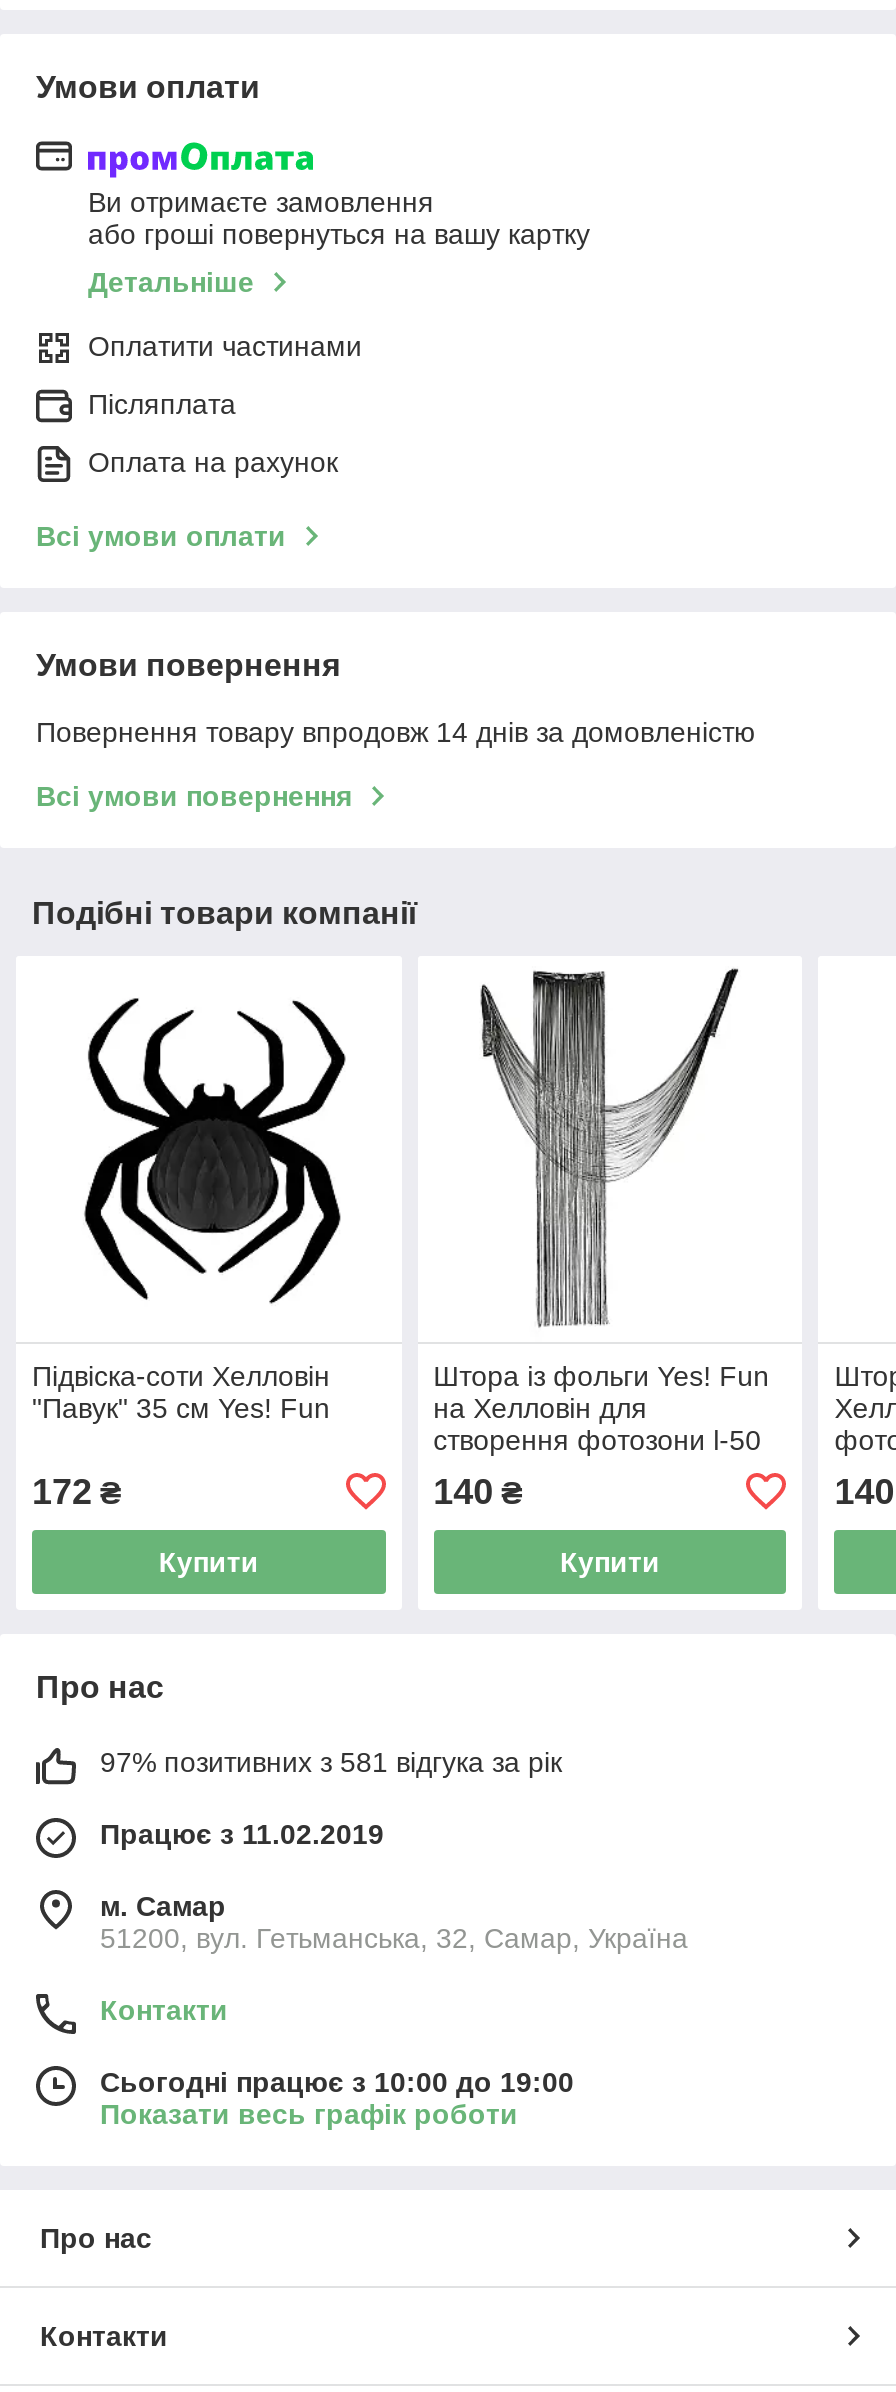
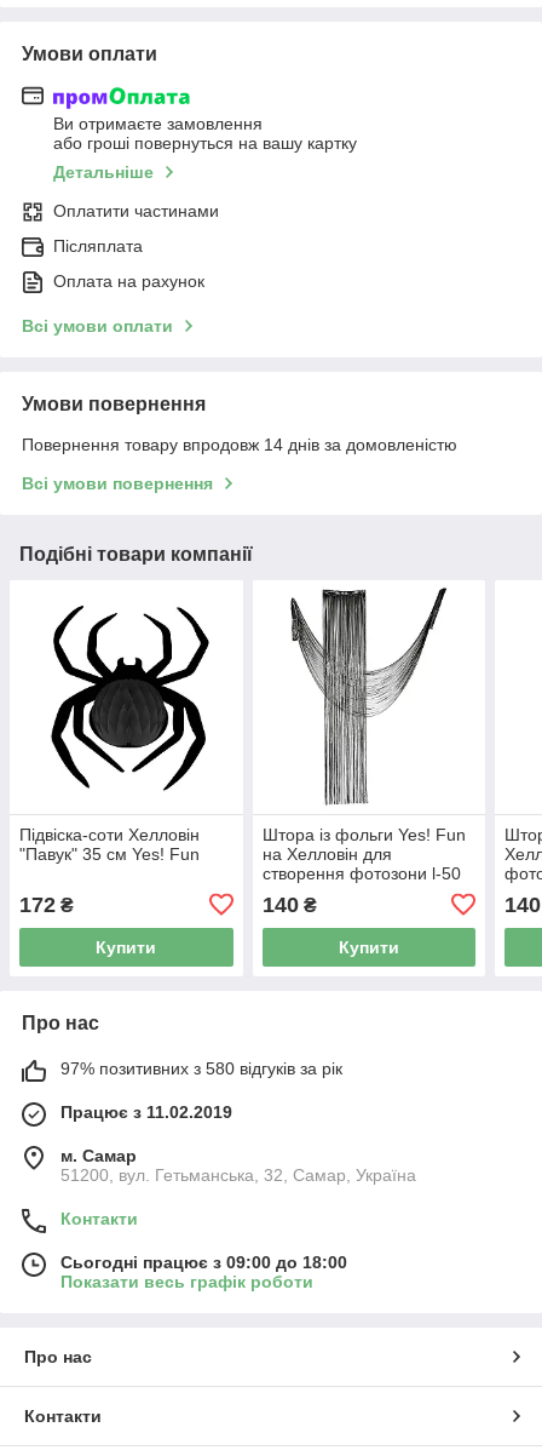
[100,1746,562,1778] 97% позитивних з 581 відгука за рік -> [60,1058,342,1078] 97% позитивних з 580 відгуків за рік
[100,2066,574,2098] Сьогодні працює з 10:00 до 19:00 -> [60,1252,347,1272] Сьогодні працює з 09:00 до 18:00

